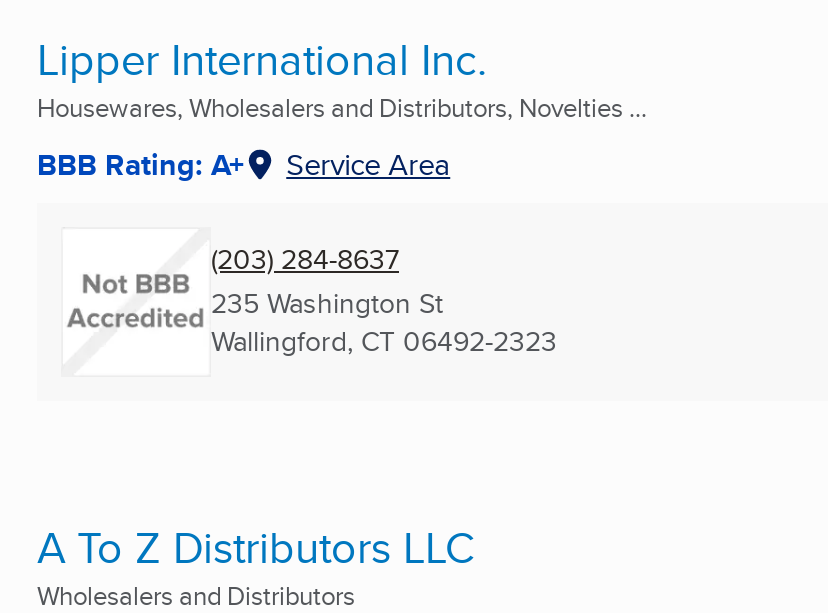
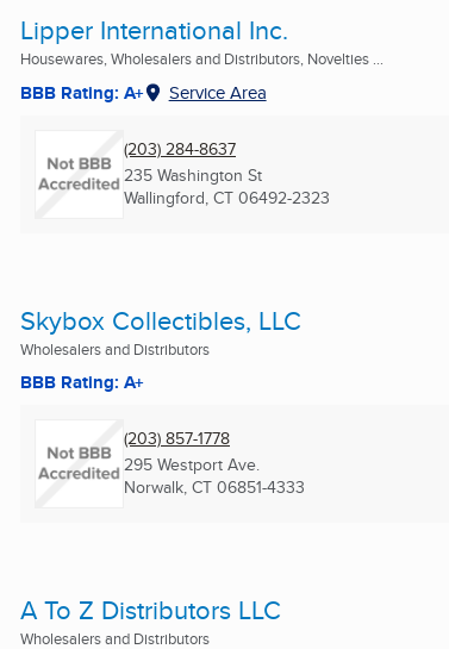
none -> [20,301,305,499] Skybox Collectibles, LLC | Wholesalers and Distributors | BBB Rating: A+ | (203) 857-1778 | 295 Westport Ave. | Norwalk, CT 06851-4333

